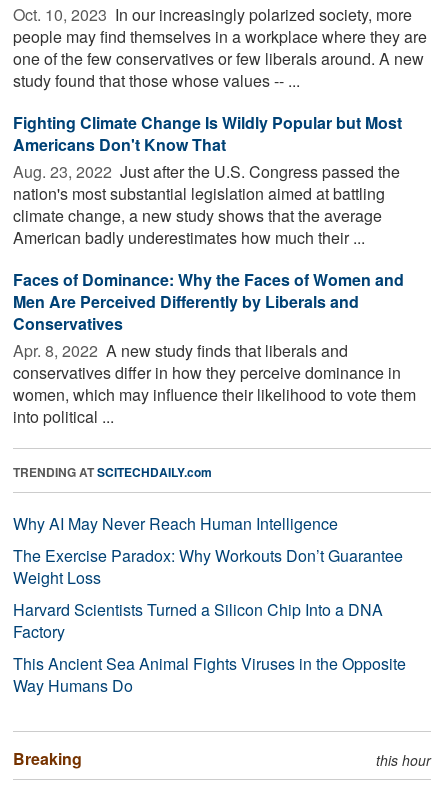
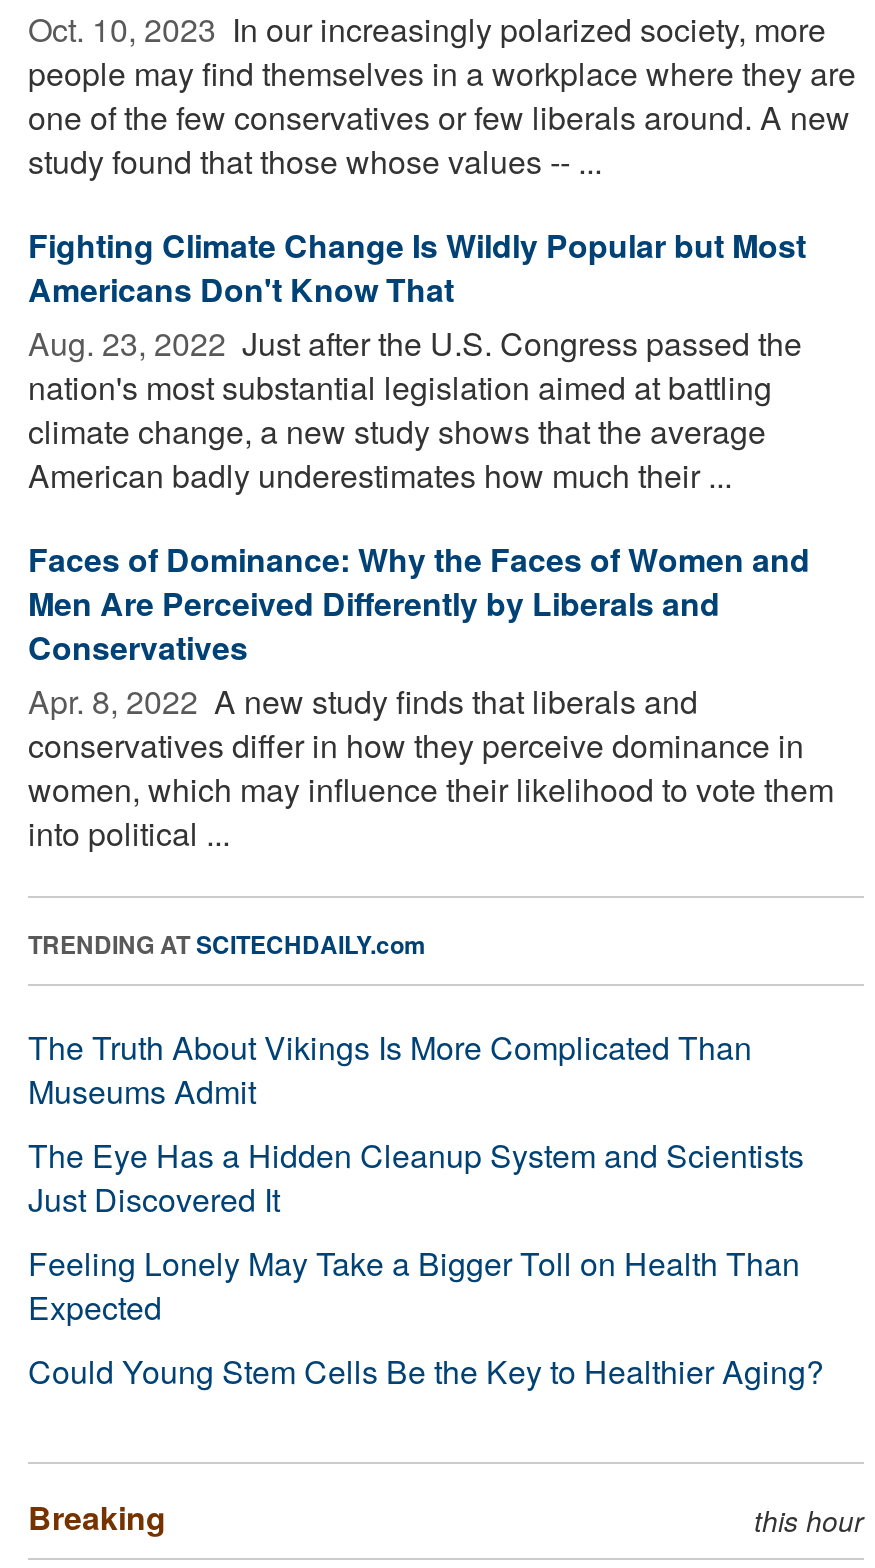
[13,512,406,697] Why AI May Never Reach Human Intelligence | The Exercise Paradox: Why Workouts Don’t Guarantee | Weight Loss | Harvard Scientists Turned a Silicon Chip Into a DNA | Factory | This Ancient Sea Animal Fights Viruses in the Opposite | Way Humans Do -> [28,1024,824,1394] The Truth About Vikings Is More Complicated Than | Museums Admit | The Eye Has a Hidden Cleanup System and Scientists | Just Discovered It | Feeling Lonely May Take a Bigger Toll on Health Than | Expected | Could Young Stem Cells Be the Key to Healthier Aging?

